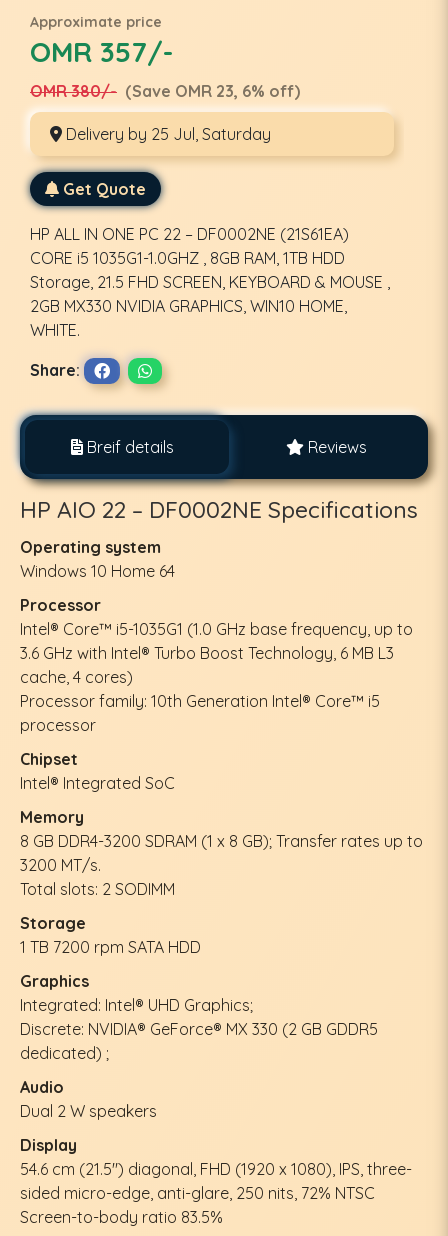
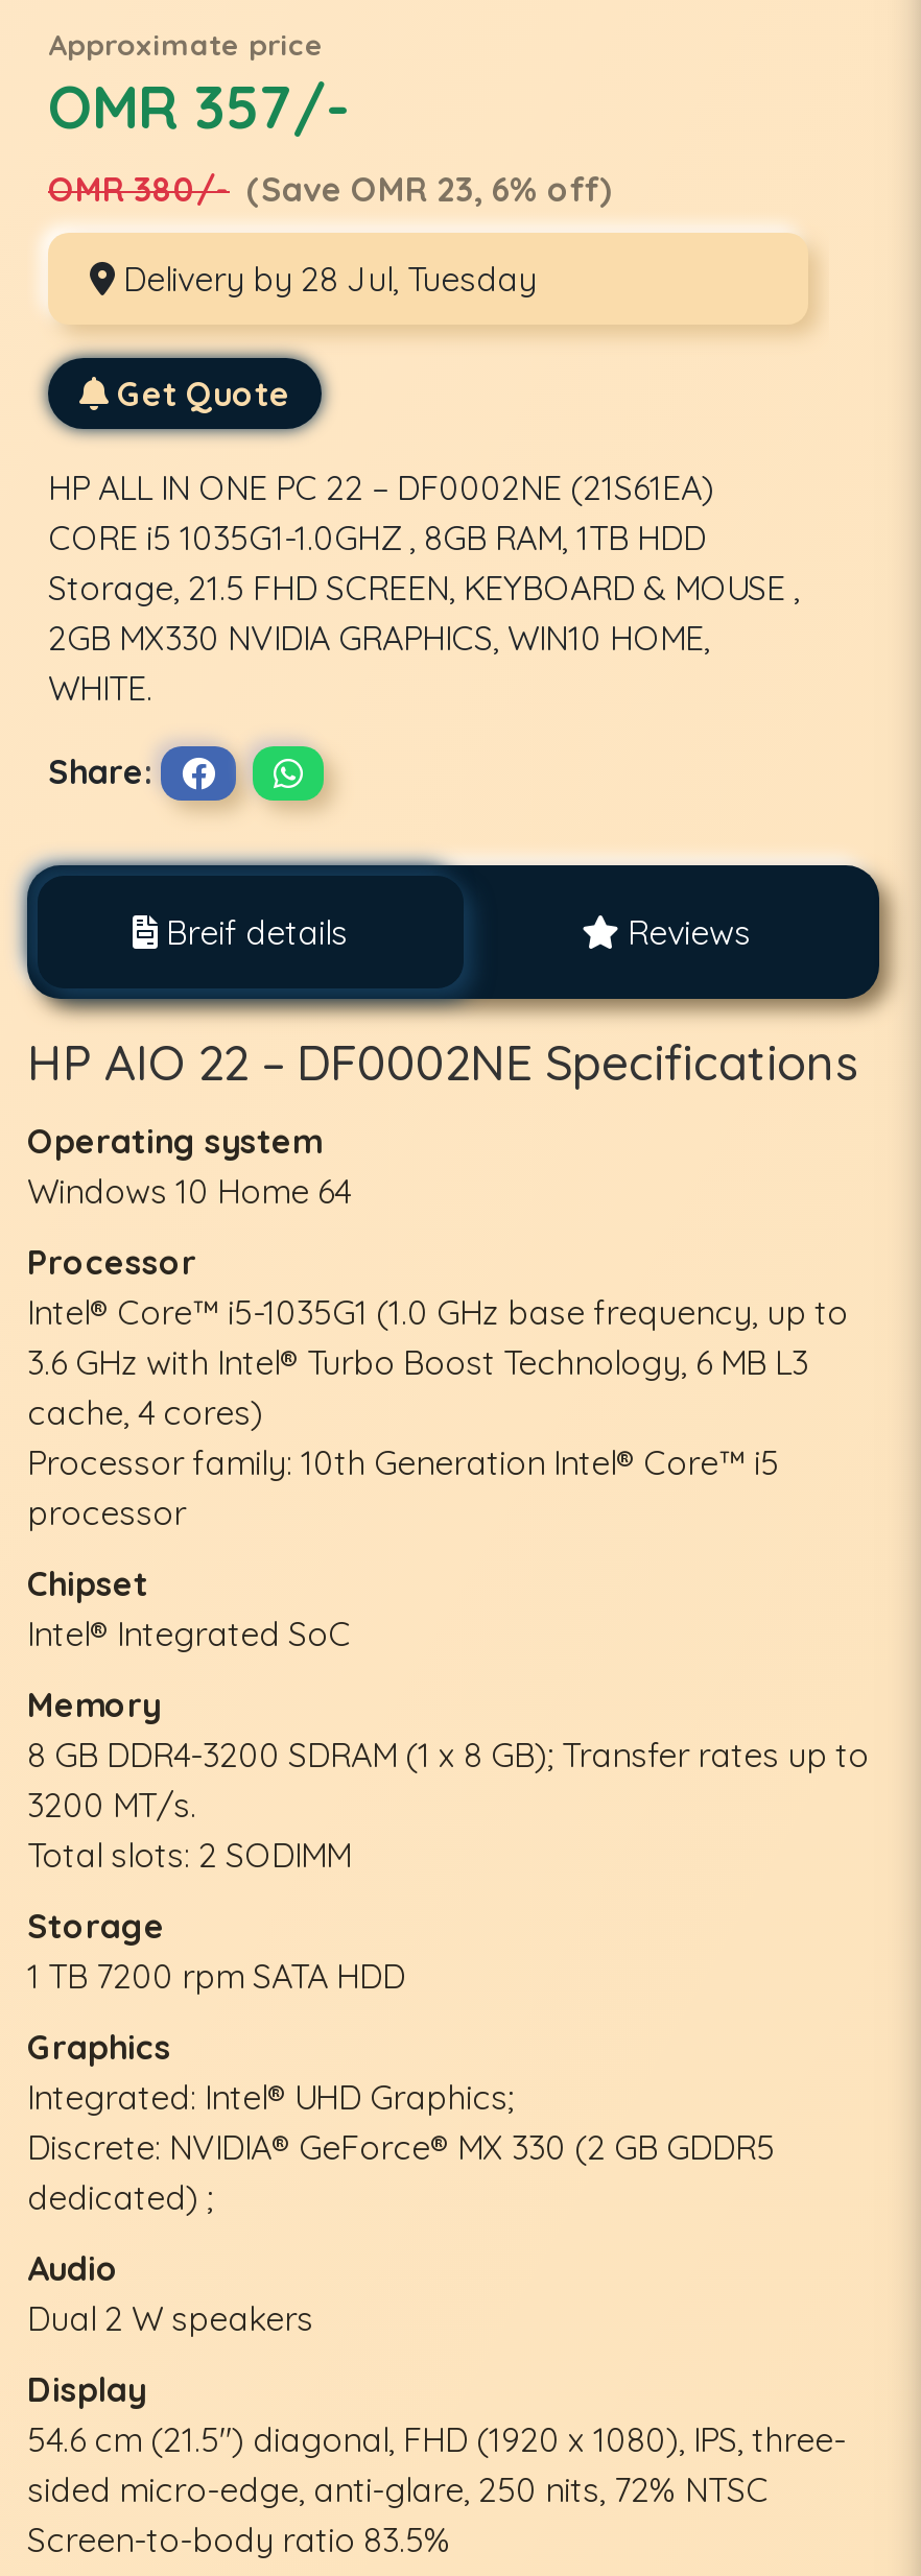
[62,124,271,144] Delivery by 25 Jul, Saturday -> [115,258,537,300] Delivery by 28 Jul, Tuesday

